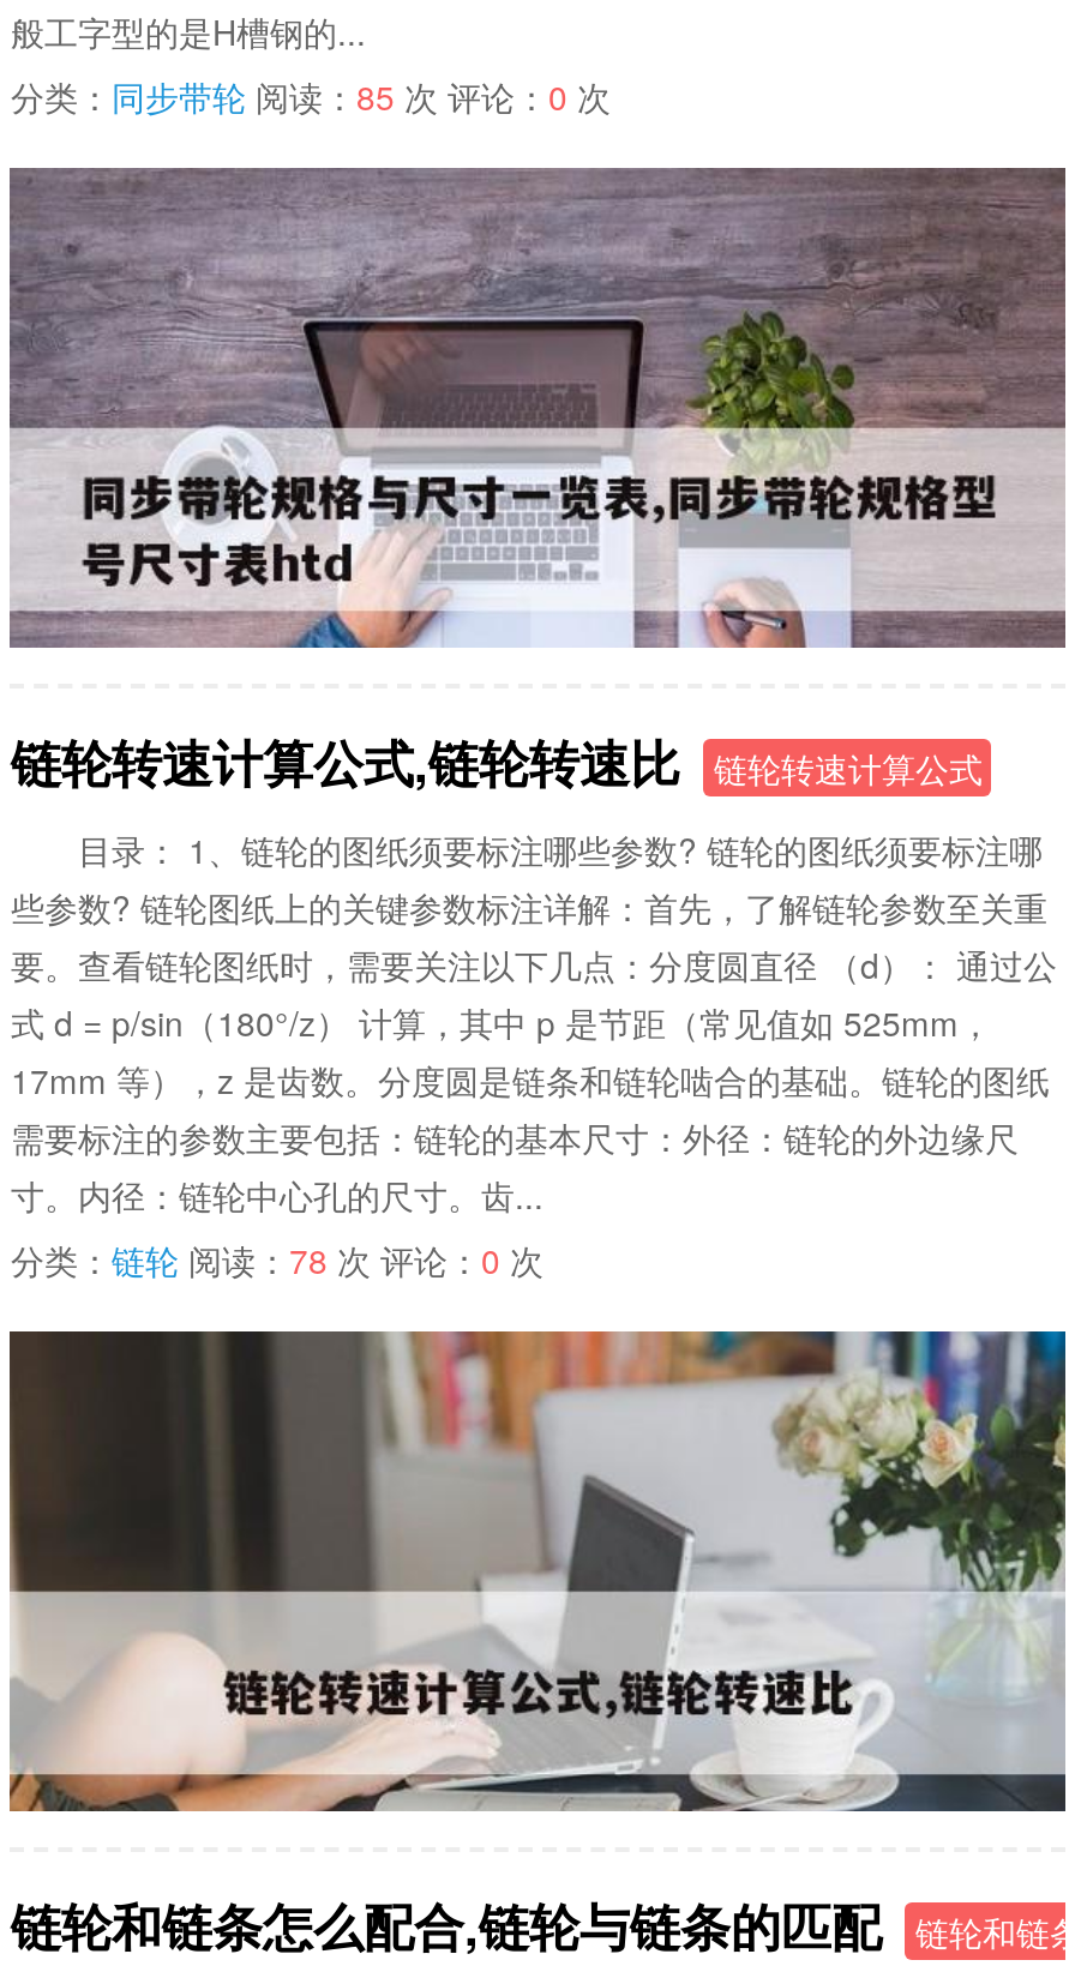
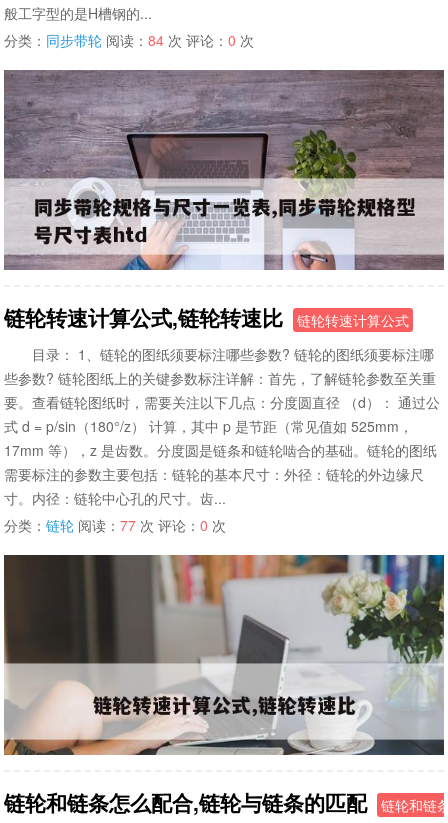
[11,72,611,120] 分类：同步带轮阅读：85次 评论：0次 -> [4,30,254,50] 分类：同步带轮阅读：84次 评论：0次
[11,1235,543,1283] 分类：链轮阅读：78次 评论：0次 -> [4,515,226,535] 分类：链轮阅读：77次 评论：0次

